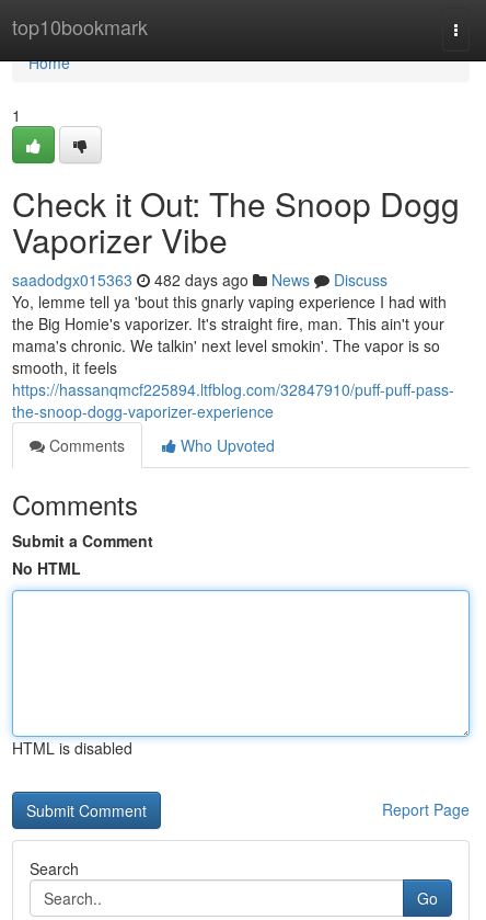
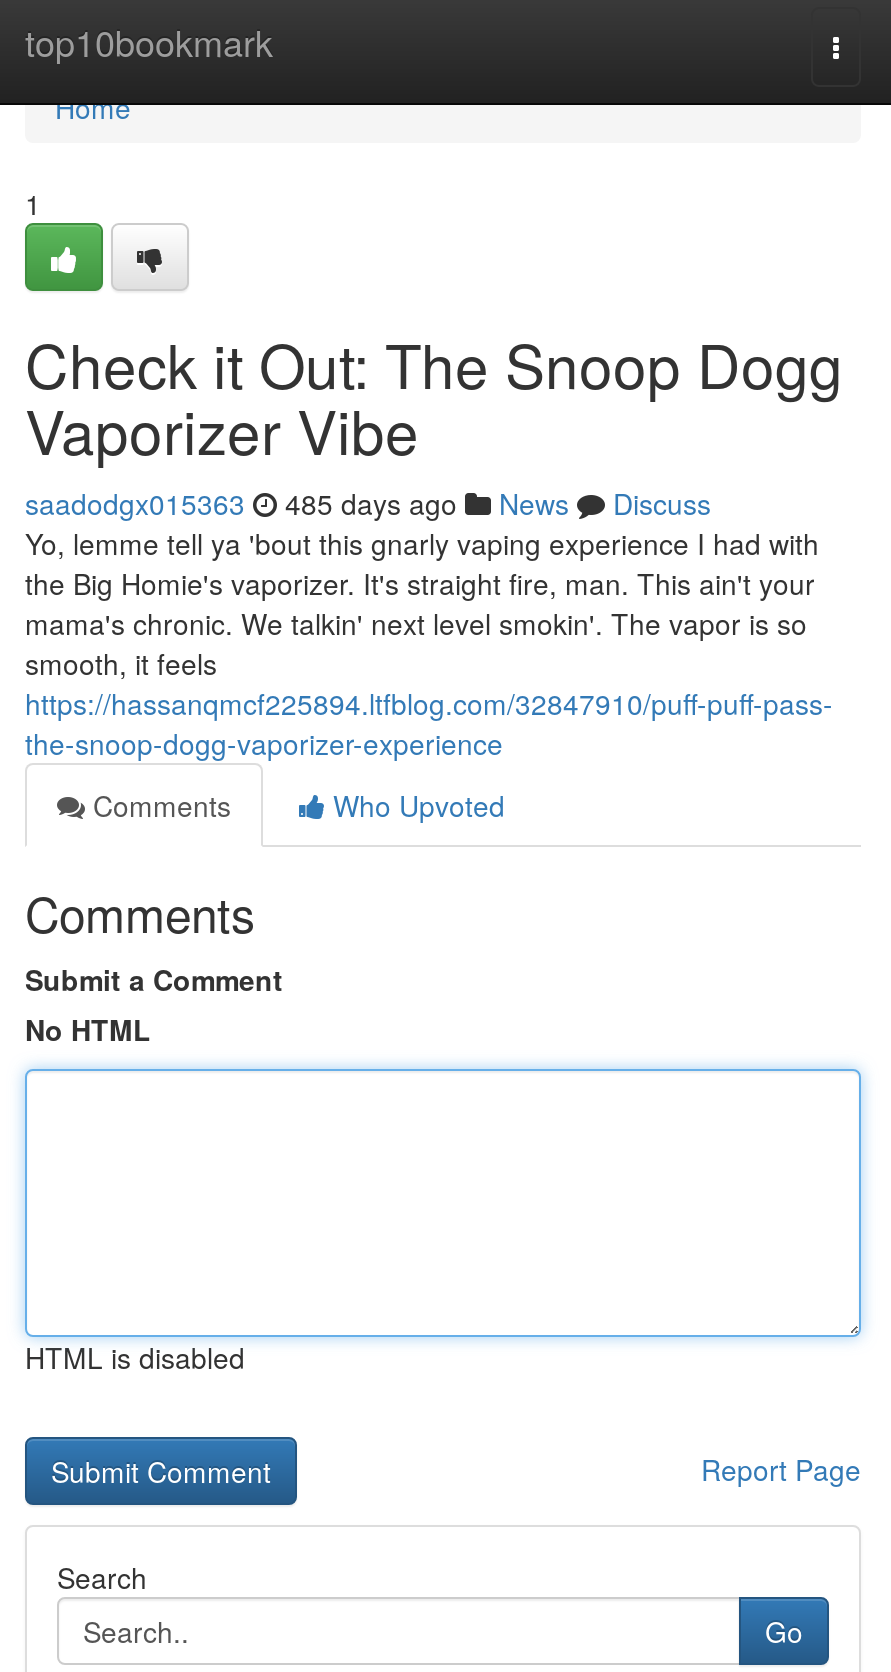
[12,269,387,291] saadodgx015363 482 days ago News Discuss -> [25,483,711,523] saadodgx015363 485 days ago News Discuss

